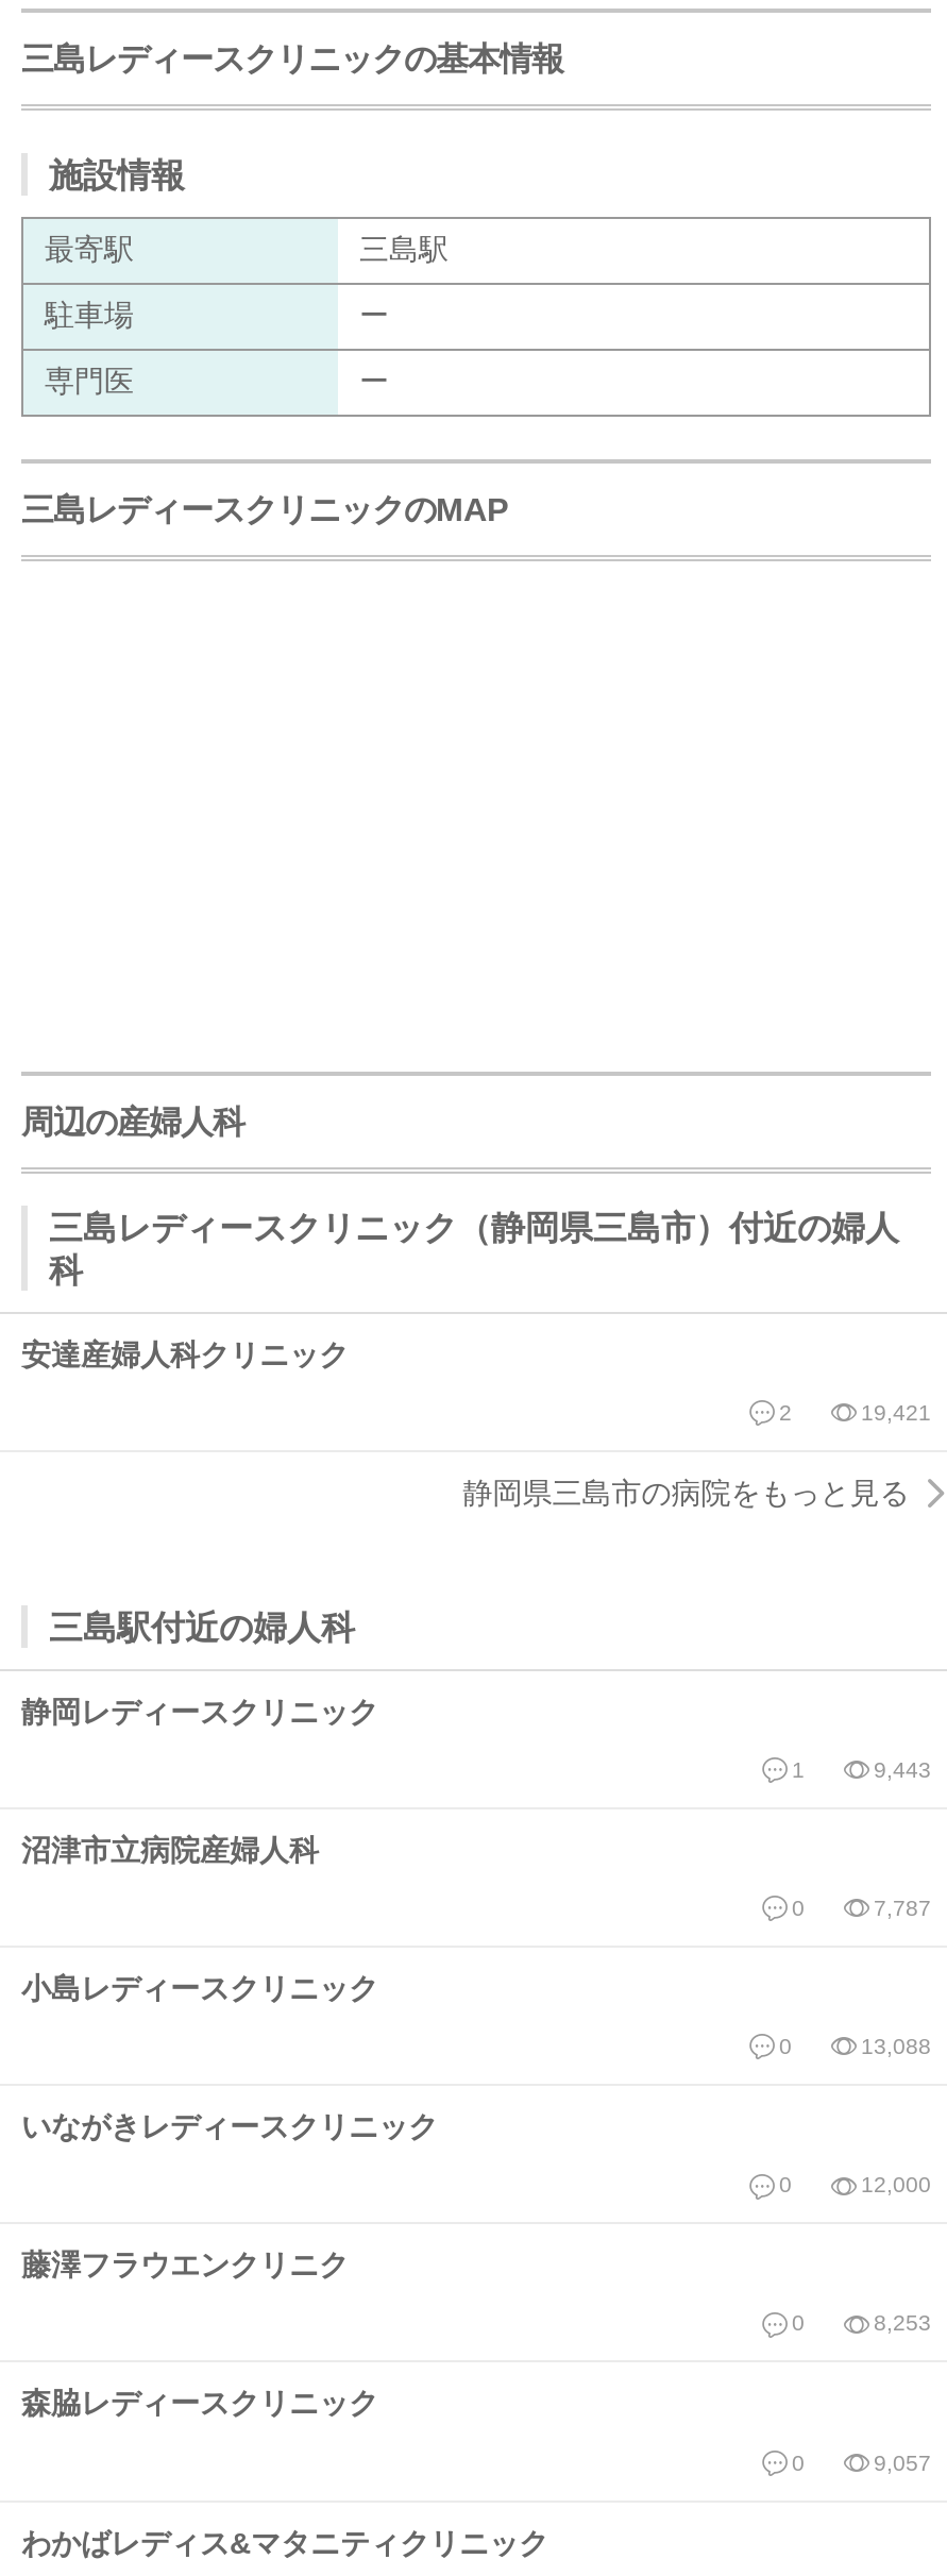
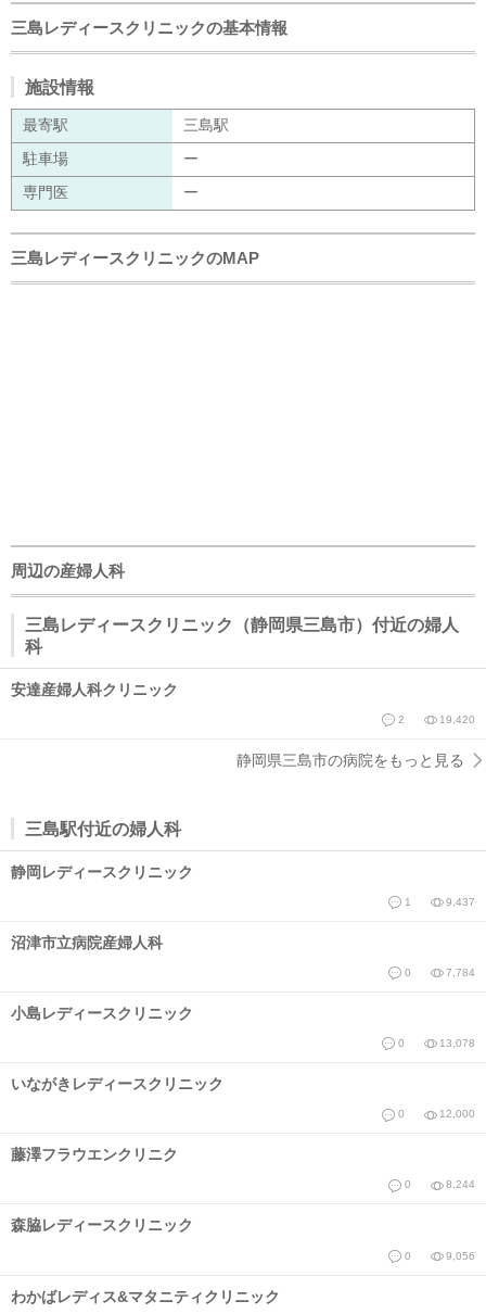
[861,1401,931,1424] 19,421 -> [439,713,475,725] 19,420
[874,1758,931,1781] 9,443 -> [446,896,475,908] 9,437
[874,1897,931,1920] 7,787 -> [446,966,475,978] 7,784
[861,2035,931,2058] 13,088 -> [439,1037,475,1049] 13,078
[874,2312,931,2336] 8,253 -> [446,1179,475,1191] 8,244
[874,2451,931,2474] 9,057 -> [446,1249,475,1261] 9,056

